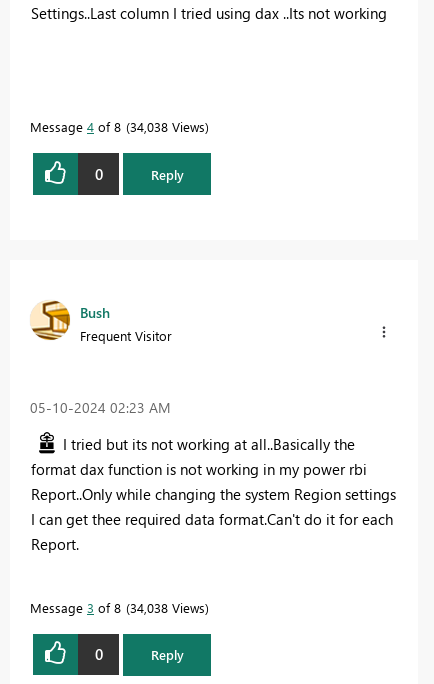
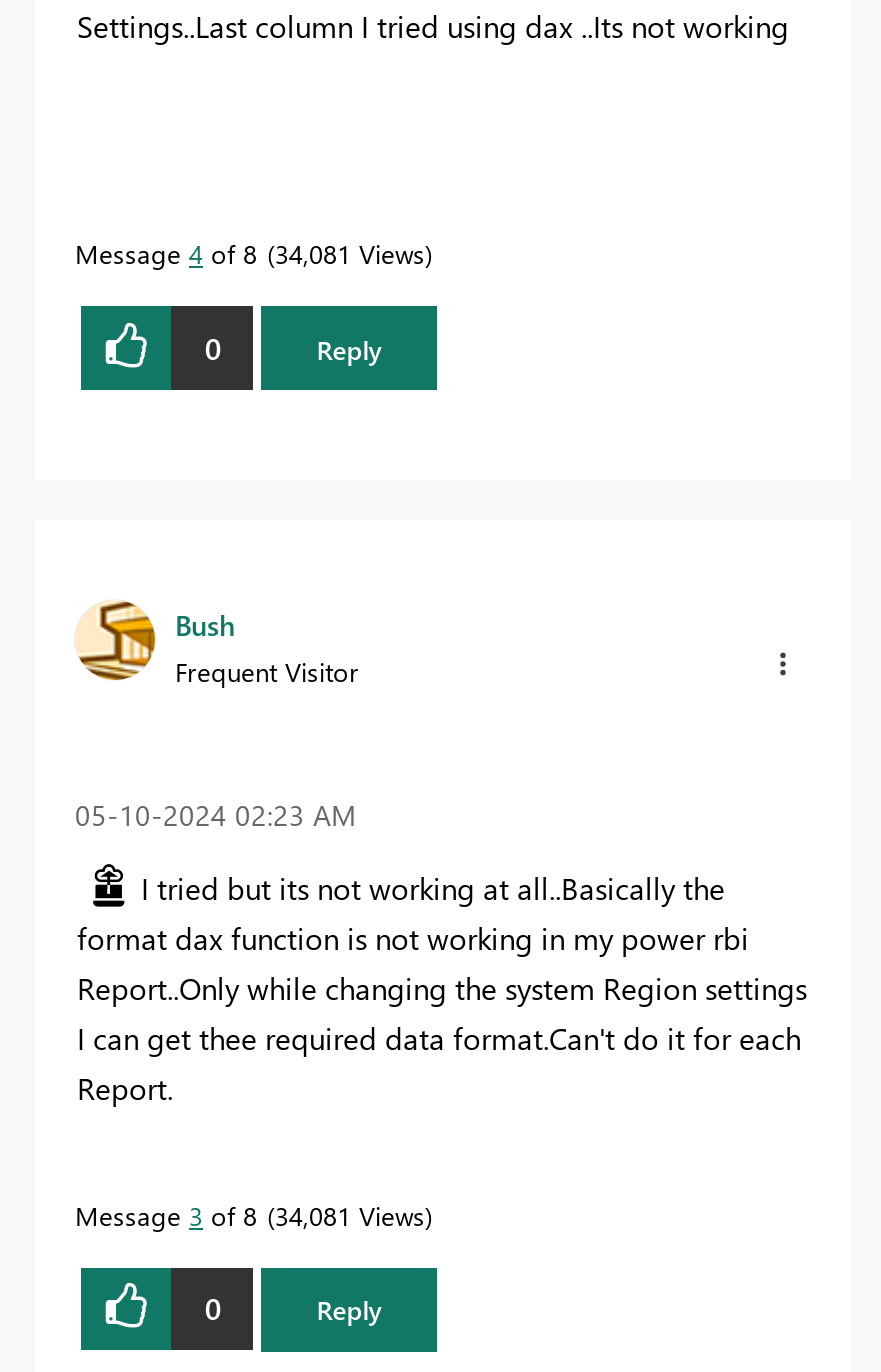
[30,118,205,135] Message 4 of 8 34,038 Views -> [75,236,425,270] Message 4 of 8 34,081 Views
[30,599,205,616] Message 3 of 8 34,038 Views -> [75,1197,425,1231] Message 3 of 8 34,081 Views

